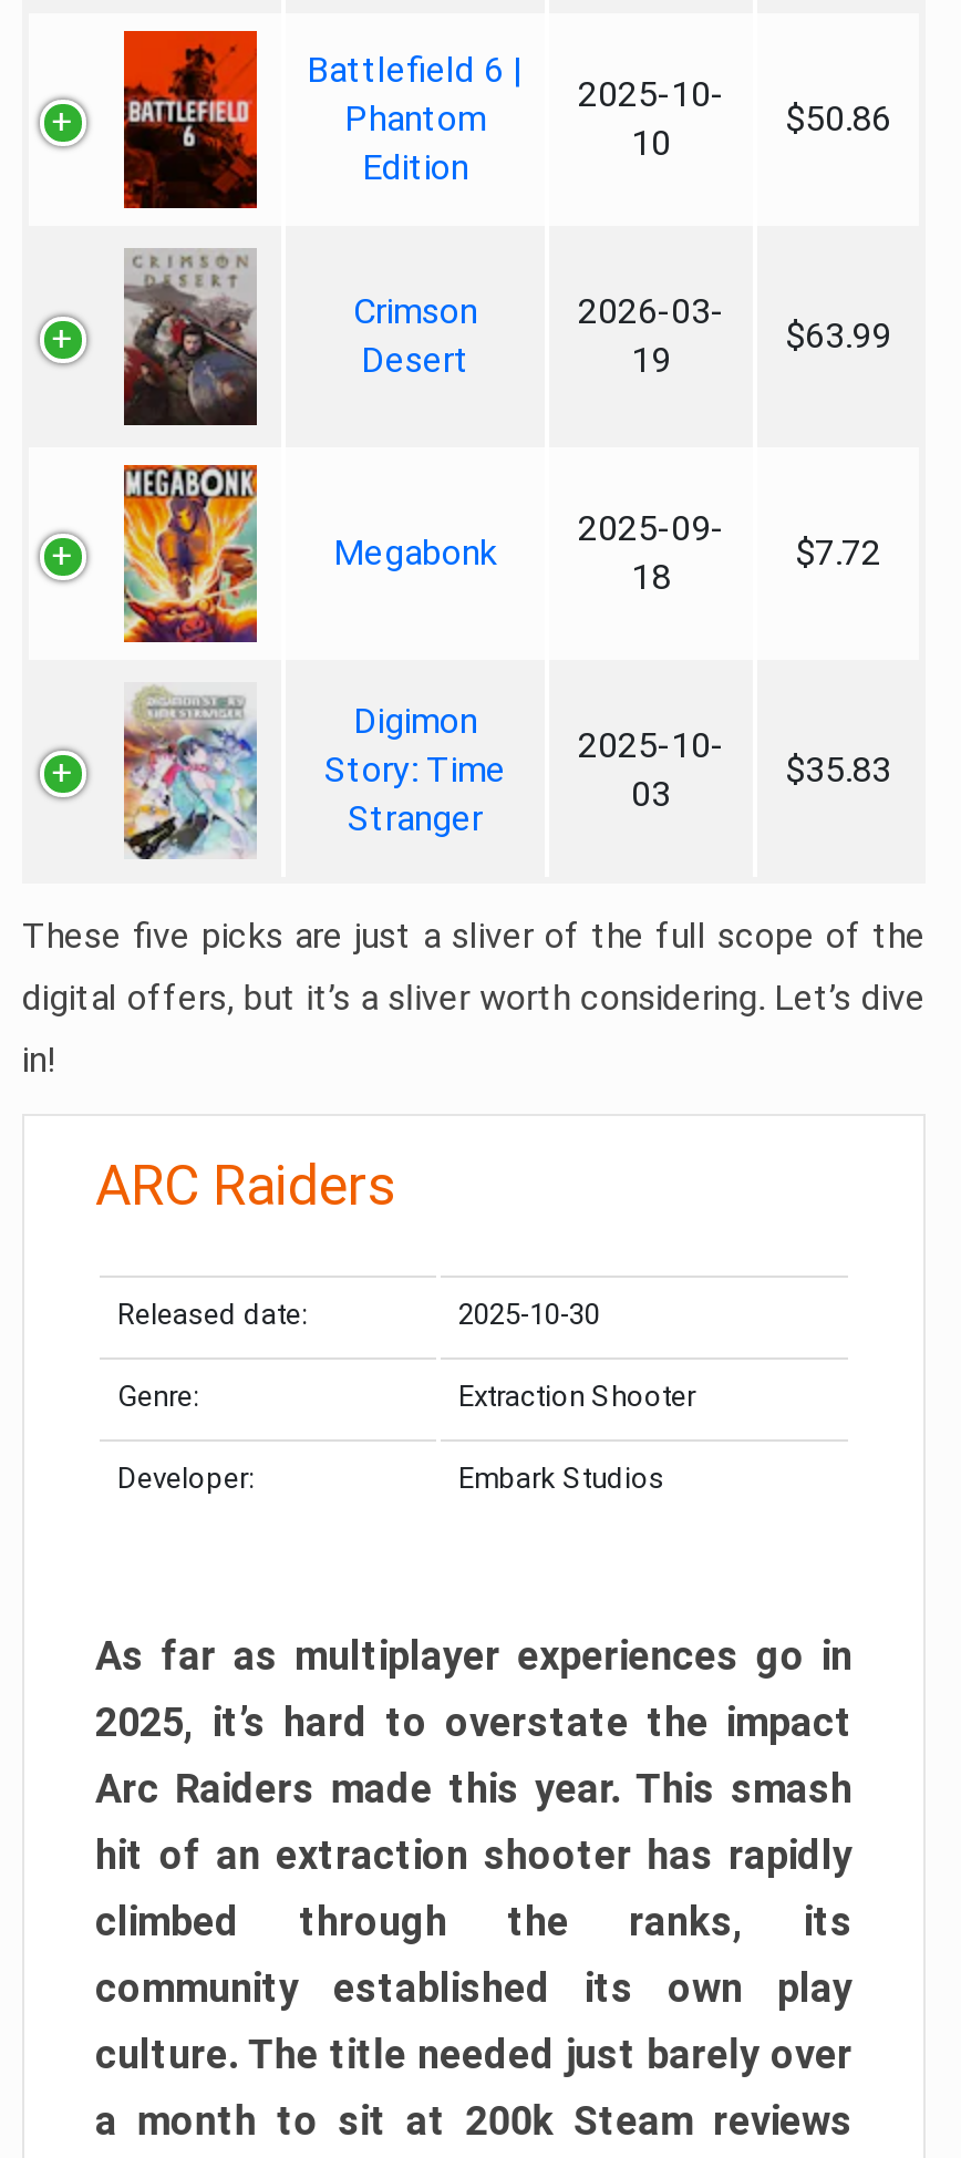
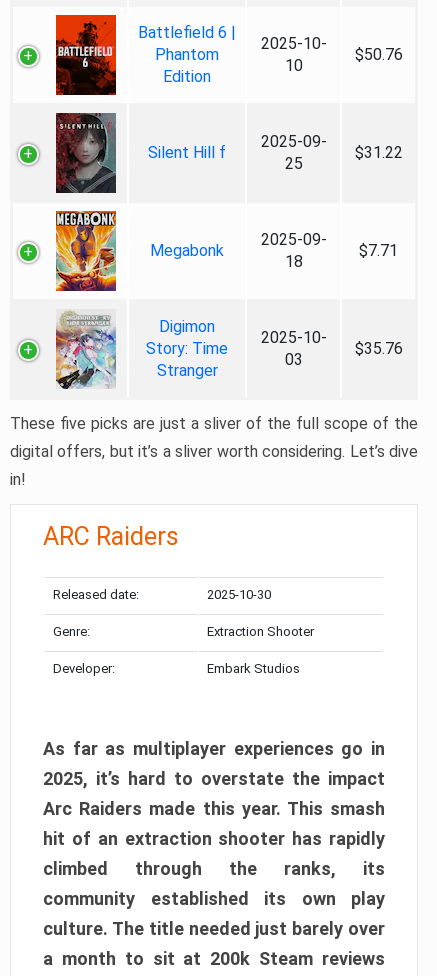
[785,97,891,140] $50.86 -> [354,45,402,64] $50.76
[124,248,257,423] [image] -> [55,112,116,193] [image]
[353,290,477,381] Crimson | Desert -> [148,143,226,162] Silent Hill f
[578,290,724,381] 2026-03- | 19 -> [260,132,326,173] 2025-09- | 25
[785,314,891,357] $63.99 -> [354,143,402,162] $31.22
[795,531,881,574] $7.72 -> [359,241,398,260] $7.71
[785,748,891,791] $35.83 -> [354,339,402,358] $35.76

